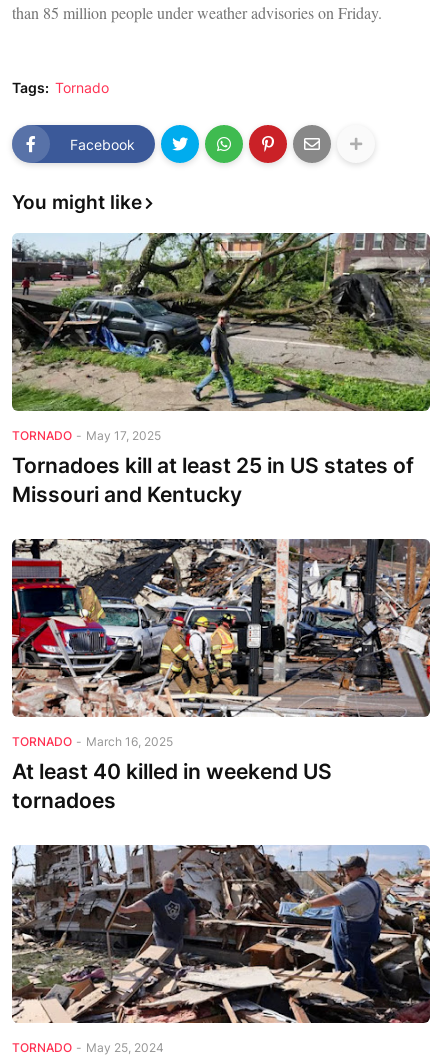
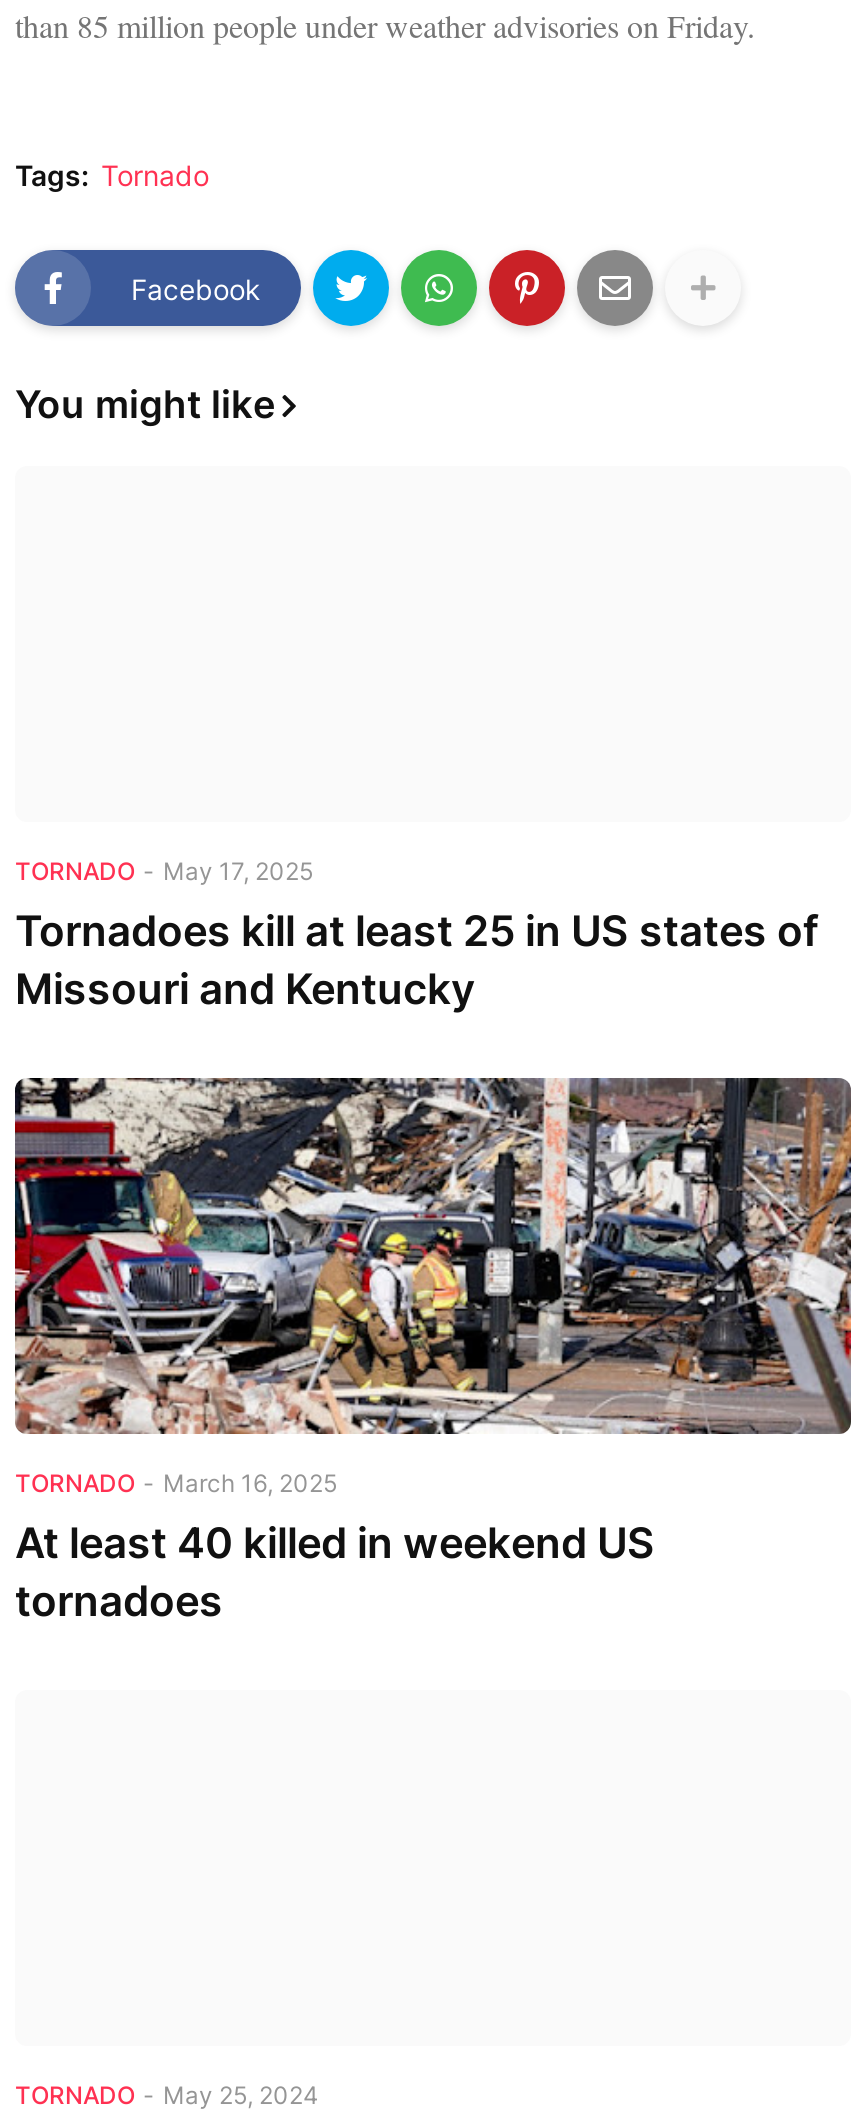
[11,232,431,412] [image] -> none
[11,844,431,1024] [image] -> none

